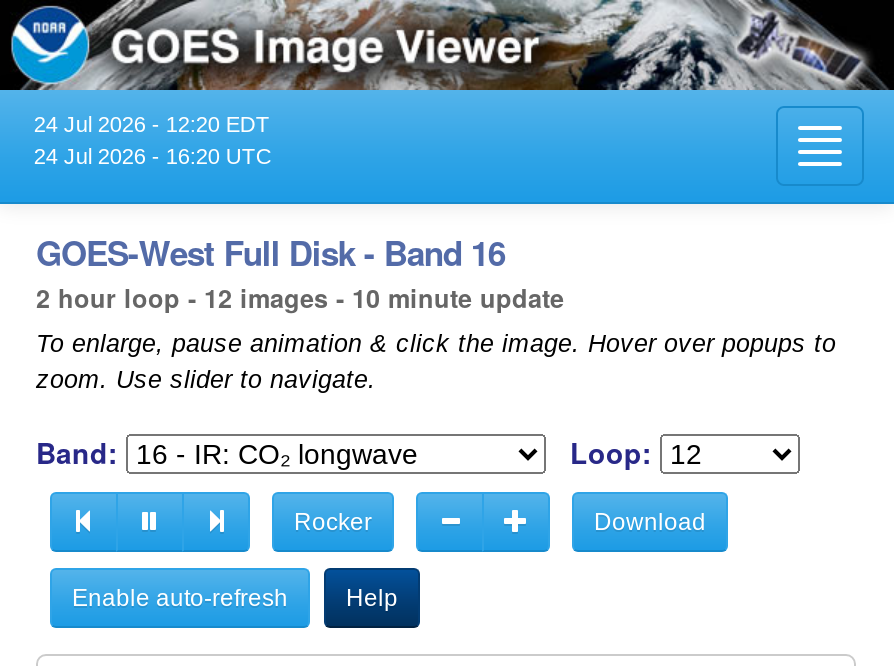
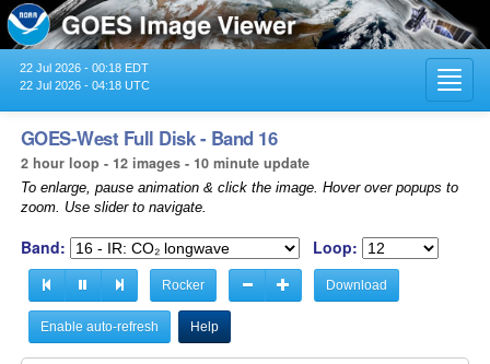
[34,112,270,136] 24 Jul 2026 - 12:20 EDT -> [20,61,149,74] 22 Jul 2026 - 00:18 EDT
[34,144,272,168] 24 Jul 2026 - 16:20 UTC -> [20,78,150,92] 22 Jul 2026 - 04:18 UTC

